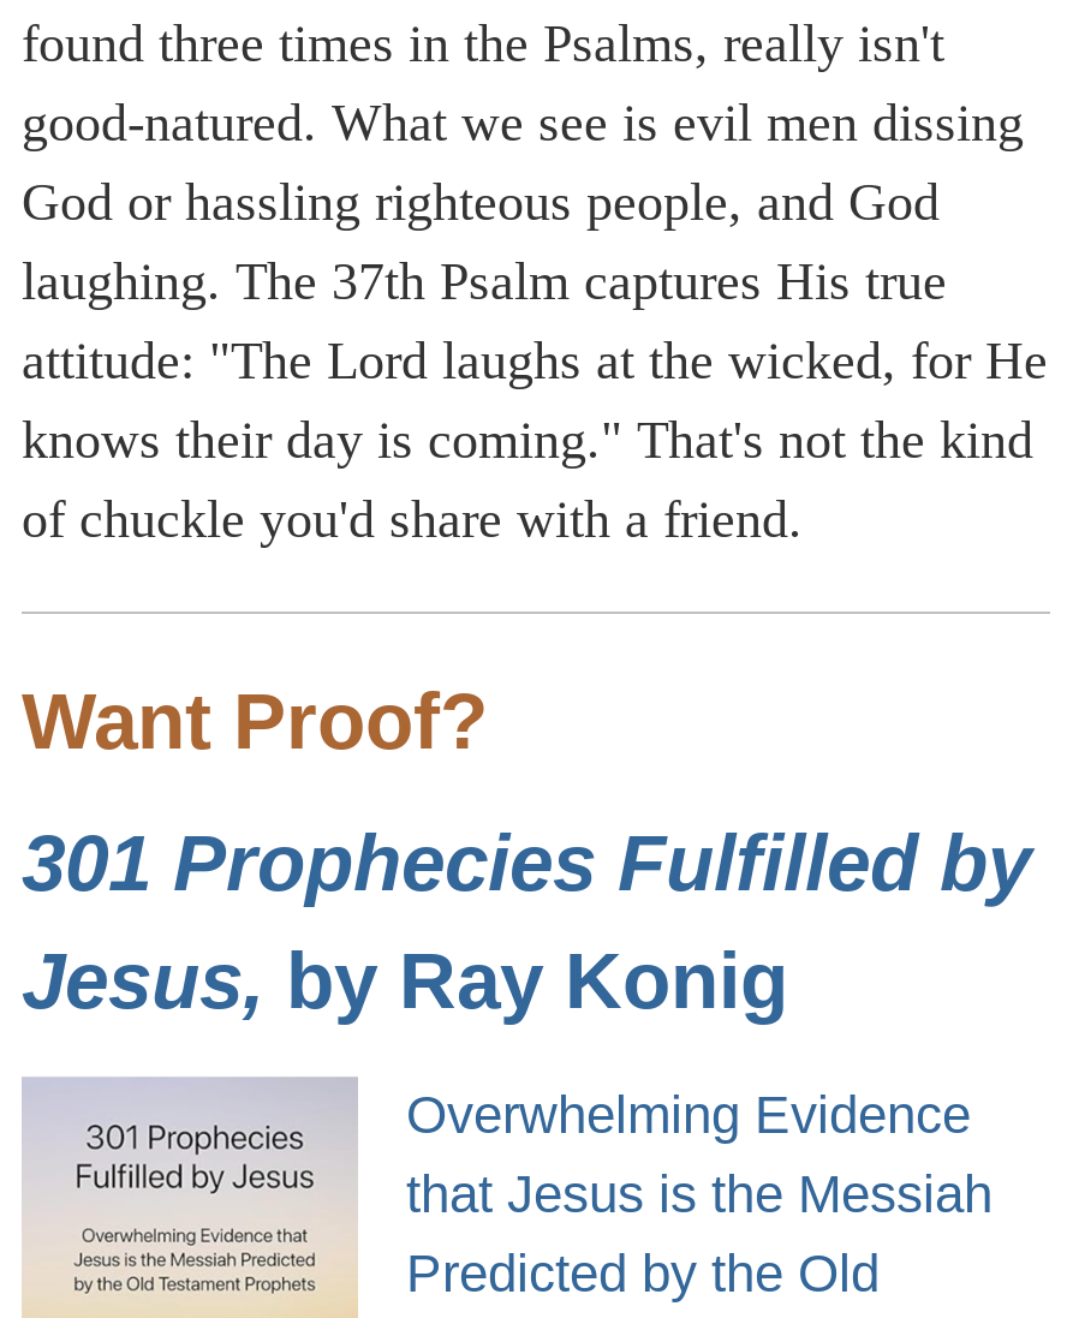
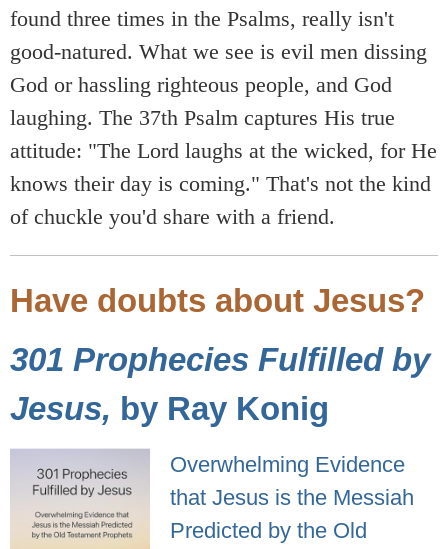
[22,676,488,765] Want Proof? -> [10,282,425,319] Have doubts about Jesus?

